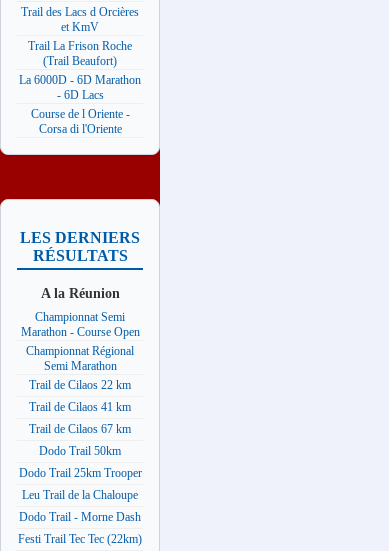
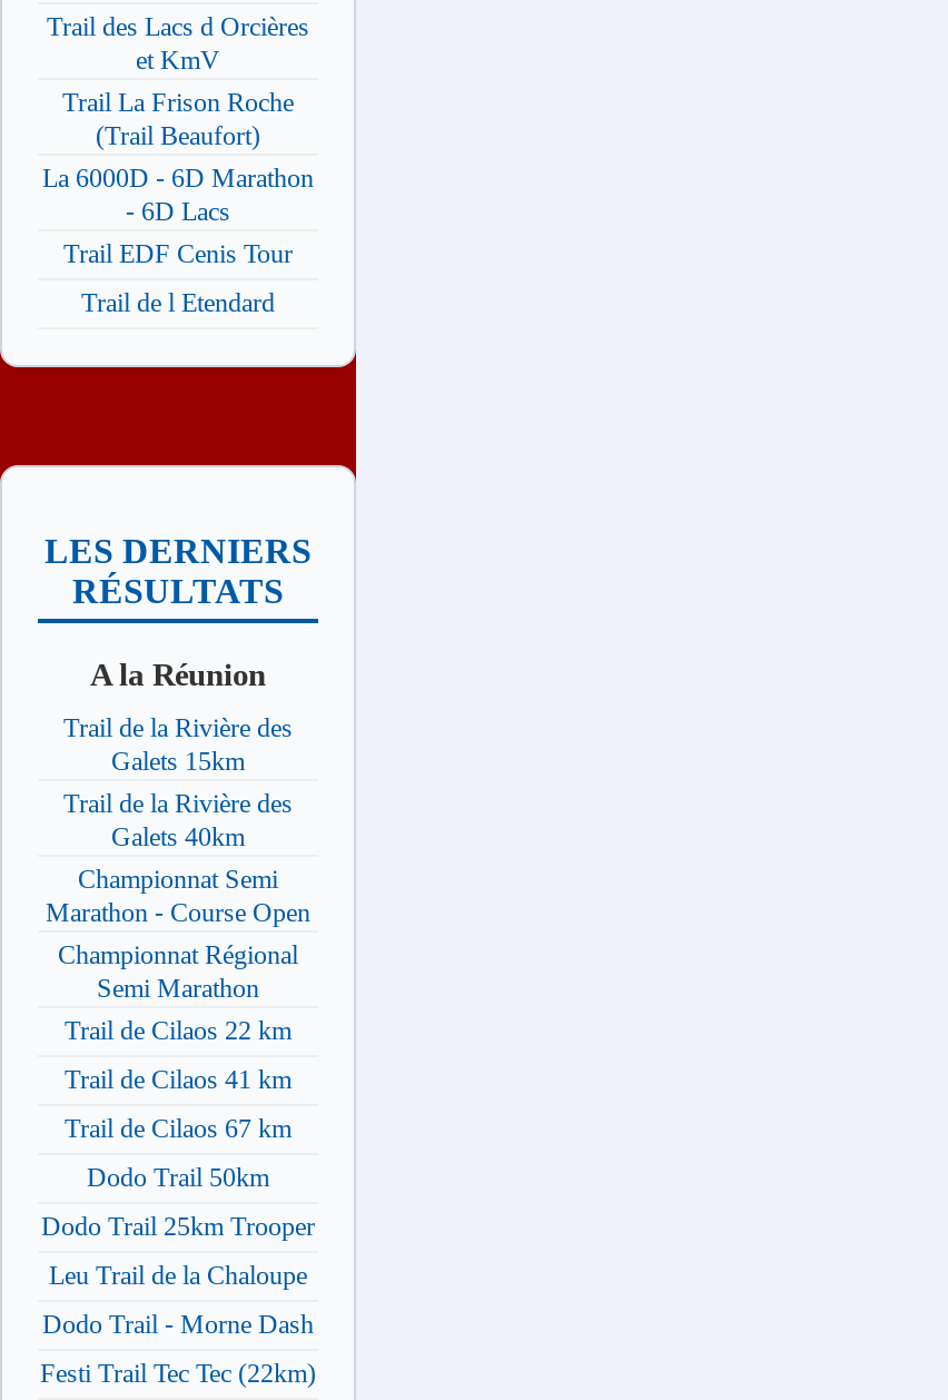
[30,107,129,134] Course de l Oriente - | Corsa di l'Oriente -> [63,239,293,319] Trail EDF Cenis Tour | Trail de l Etendard
none -> [63,713,293,849] Trail de la Rivière des | Galets 15km | Trail de la Rivière des | Galets 40km

